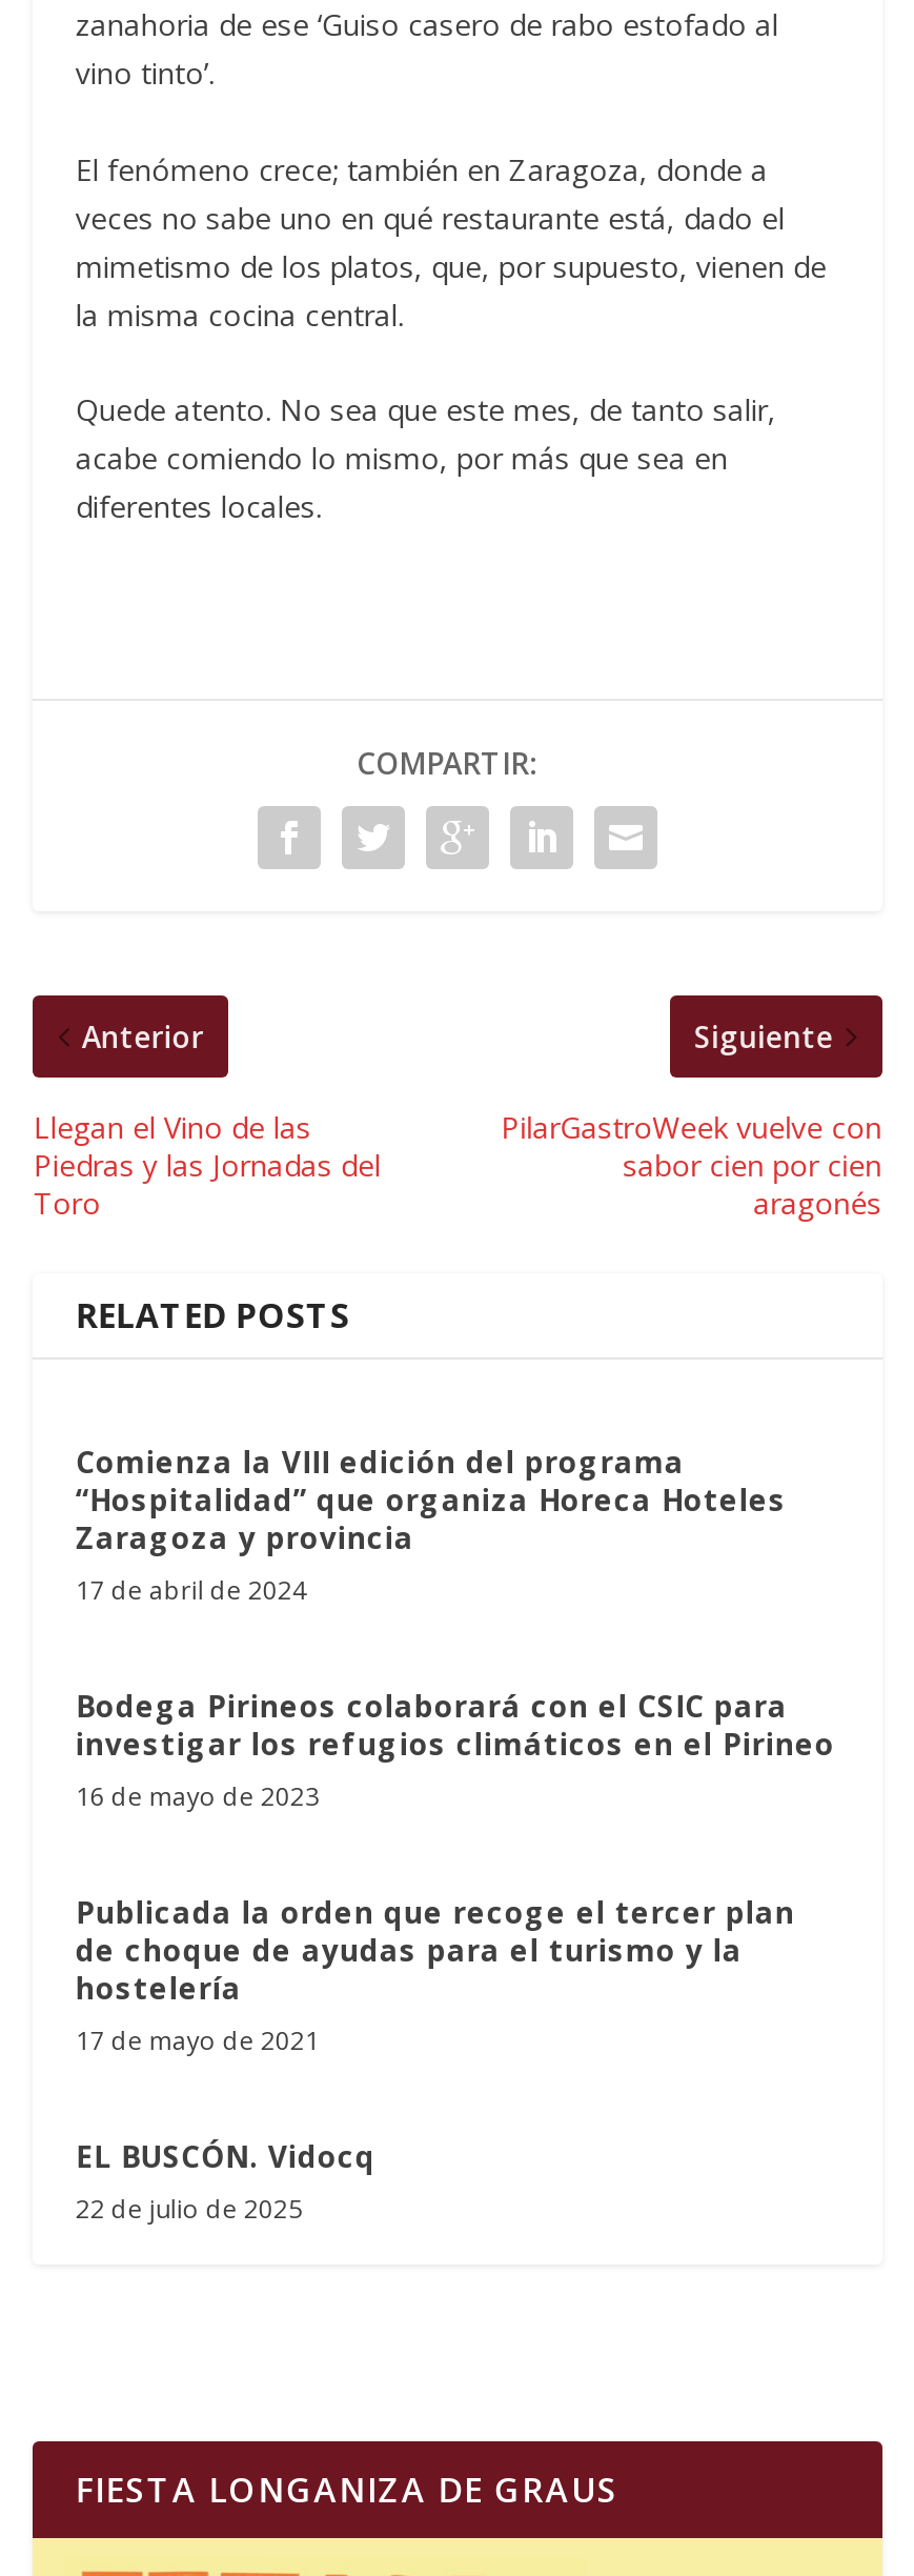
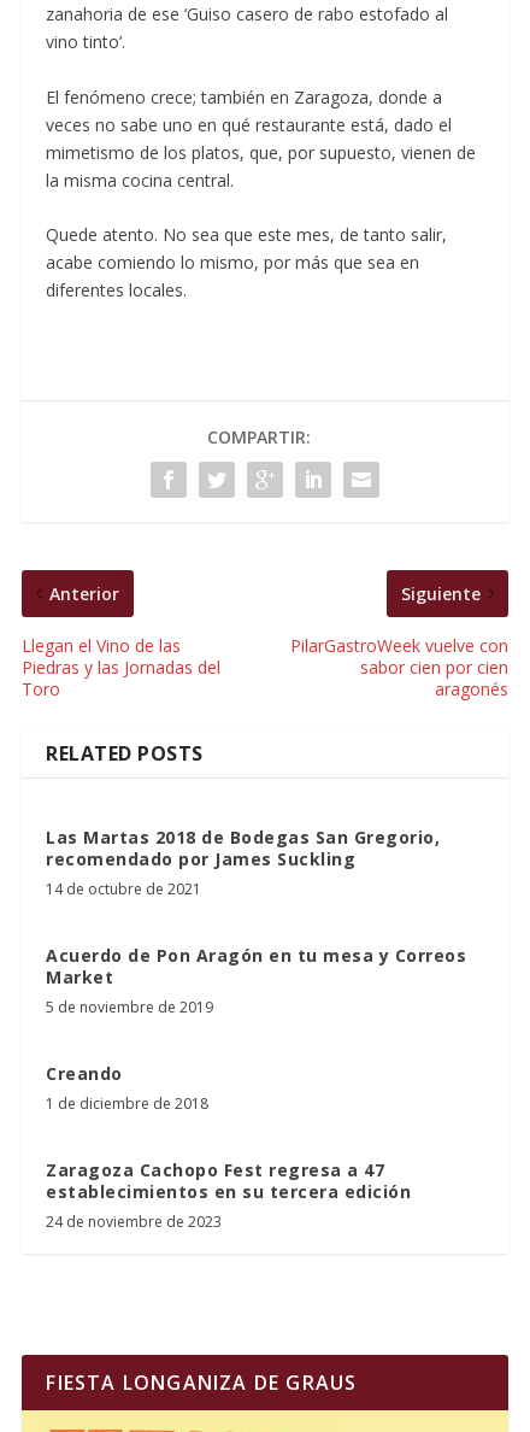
[76,1442,787,1608] Comienza la VIII edición del programa | “Hospitalidad” que organiza Horeca Hoteles | Zaragoza y provincia | 17 de abril de 2024 -> [46,826,440,899] Las Martas 2018 de Bodegas San Gregorio, | recomendado por James Suckling | 14 de octubre de 2021
[76,1686,835,1814] Bodega Pirineos colaborará con el CSIC para | investigar los refugios climáticos en el Pirineo | 16 de mayo de 2023 -> [46,944,467,1017] Acuerdo de Pon Aragón en tu mesa y Correos | Market | 5 de noviembre de 2019
[76,1892,795,2058] Publicada la orden que recoge el tercer plan | de choque de ayudas para el turismo y la | hostelería | 17 de mayo de 2021 -> [46,1062,209,1114] Creando | 1 de diciembre de 2018
[76,2136,375,2227] EL BUSCÓN. Vidocq | 22 de julio de 2025 -> [46,1158,411,1232] Zaragoza Cachopo Fest regresa a 47 | establecimientos en su tercera edición | 24 de noviembre de 2023

